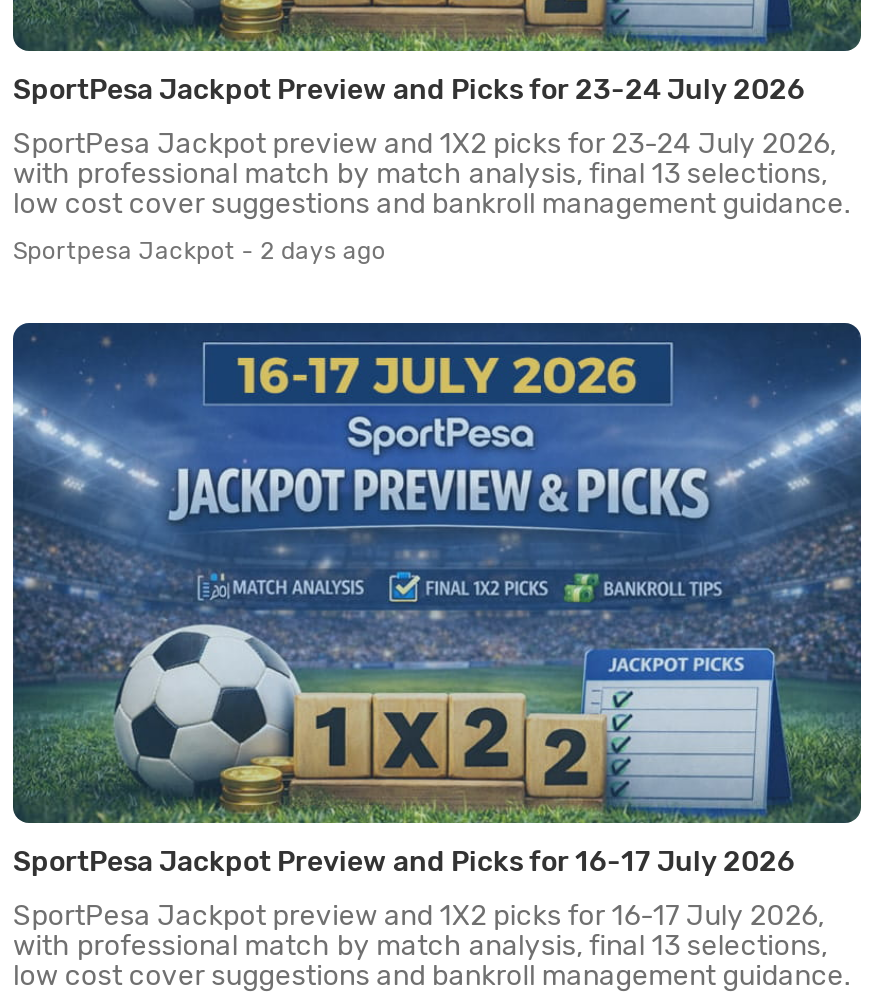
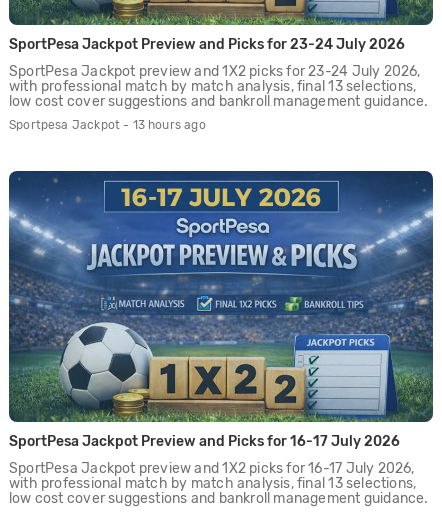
[13,236,386,264] Sportpesa Jackpot - 2 days ago -> [9,118,206,132] Sportpesa Jackpot - 13 hours ago

